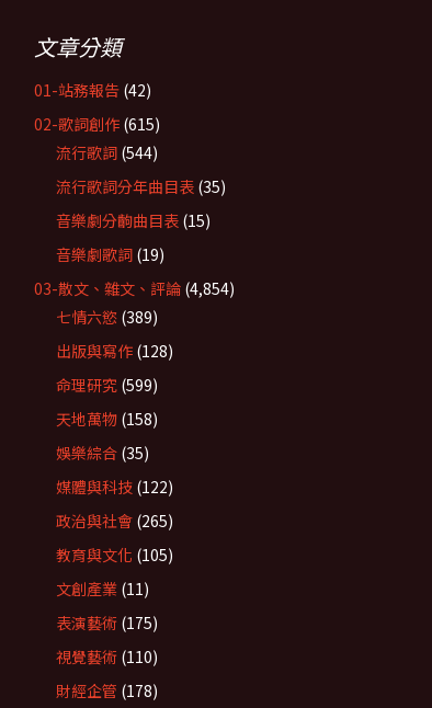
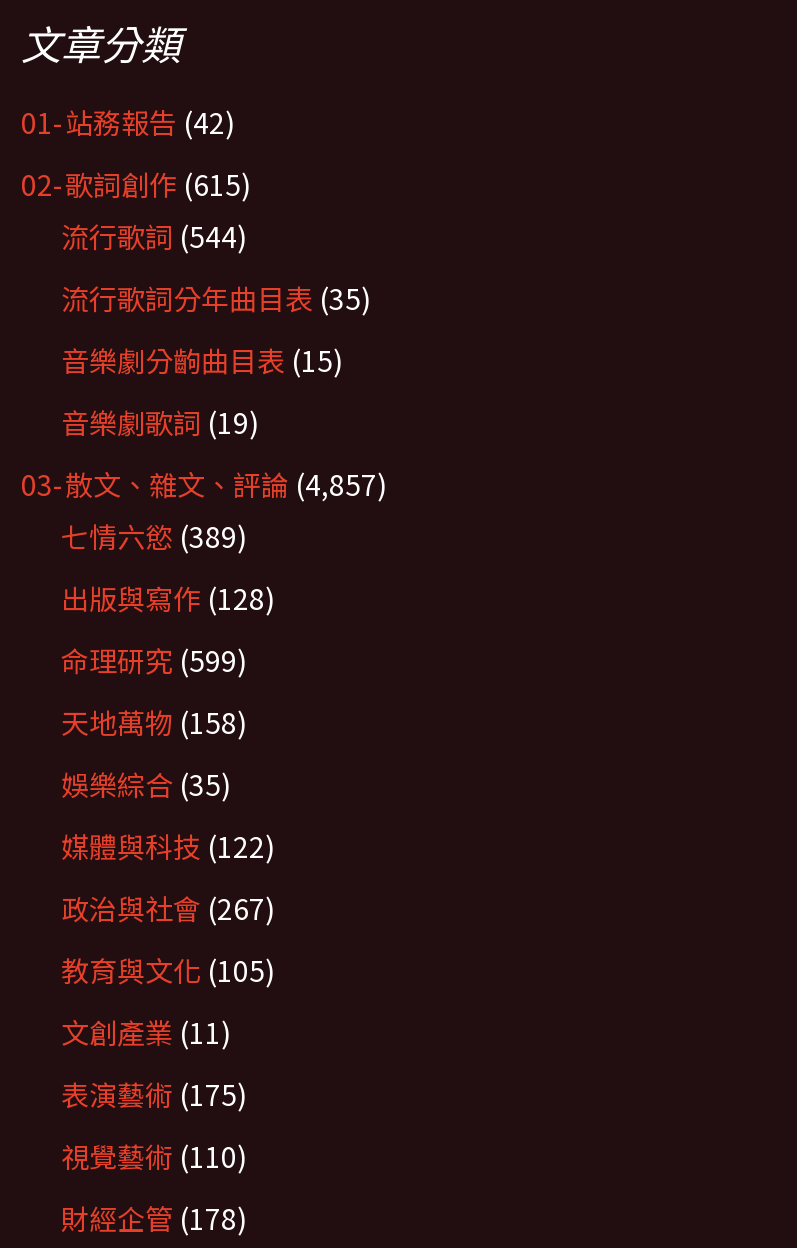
[34,277,235,299] 03-散文、雜文、評論(4,854) -> [21,463,387,503] 03-散文、雜文、評論(4,857)
[56,509,173,531] 政治與社會(265) -> [61,887,275,927] 政治與社會(267)

